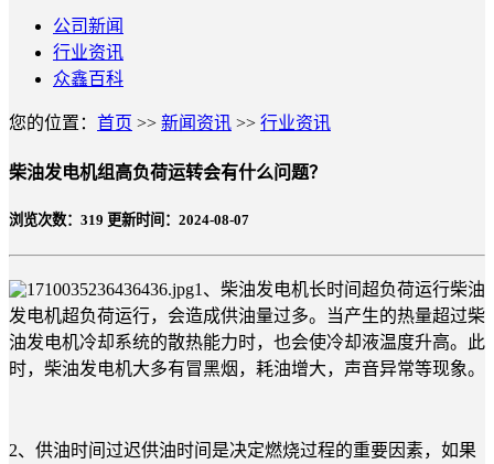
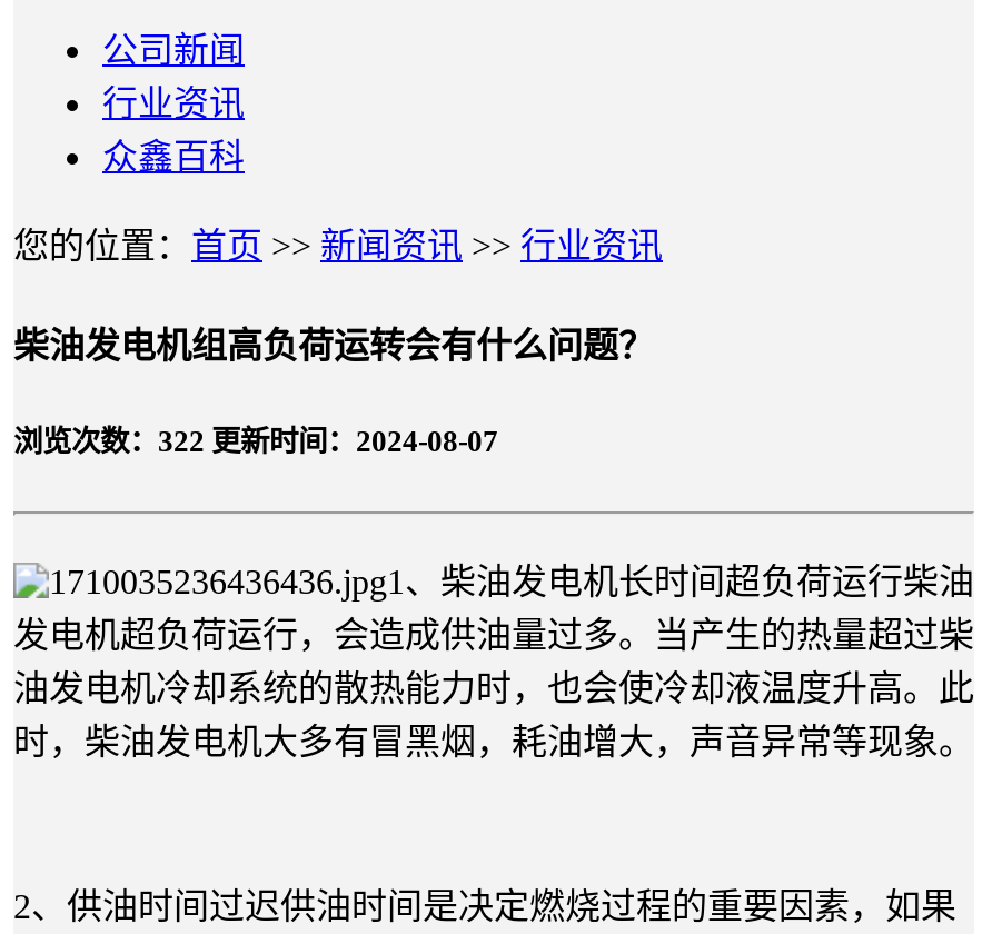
[9,212,249,229] 浏览次数：319更新时间：2024-08-07 -> [13,426,498,459] 浏览次数：322更新时间：2024-08-07

